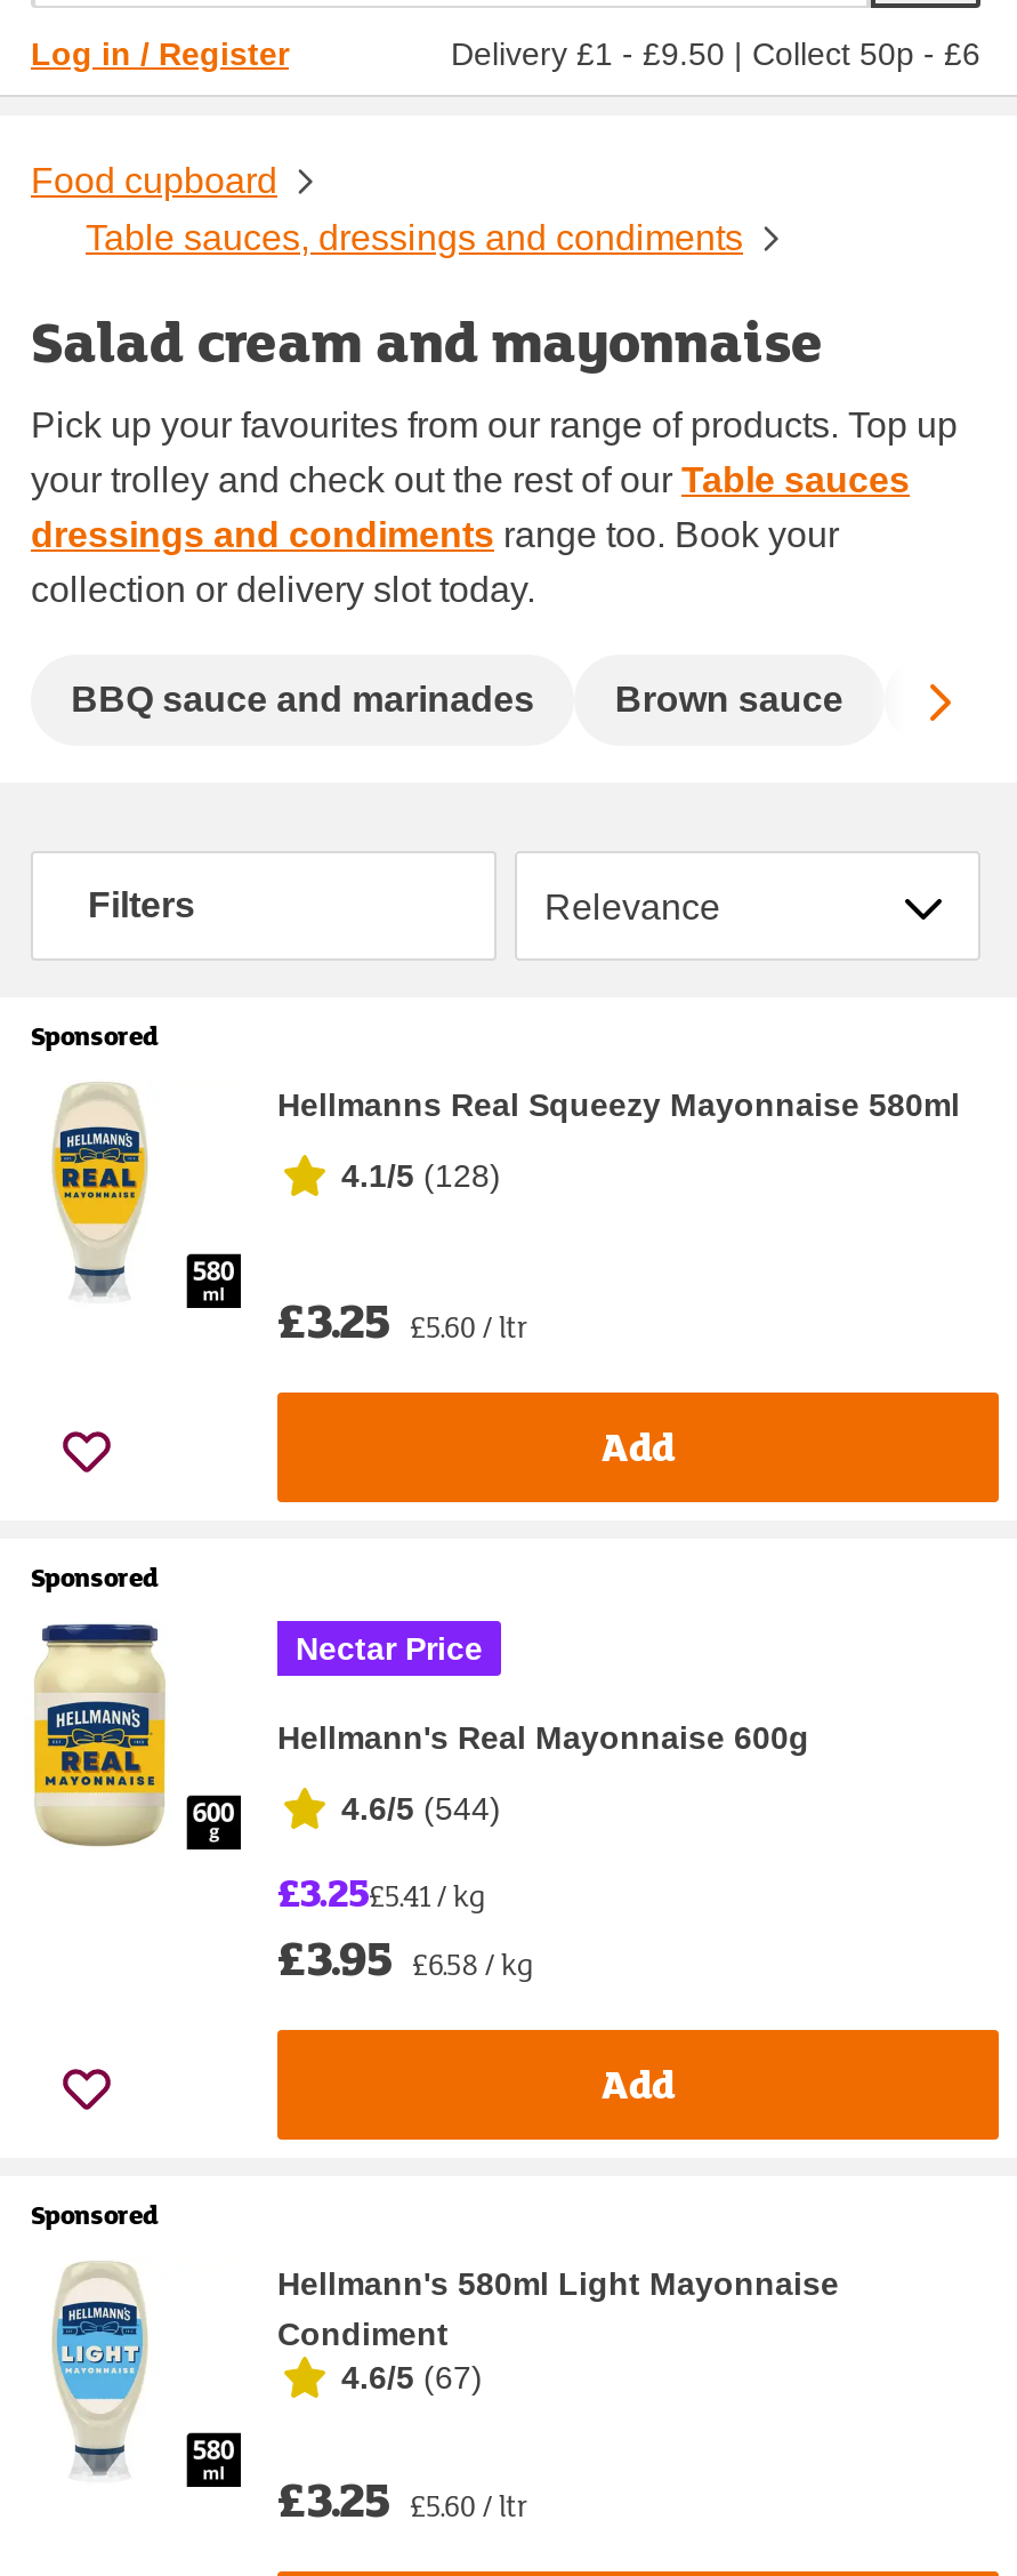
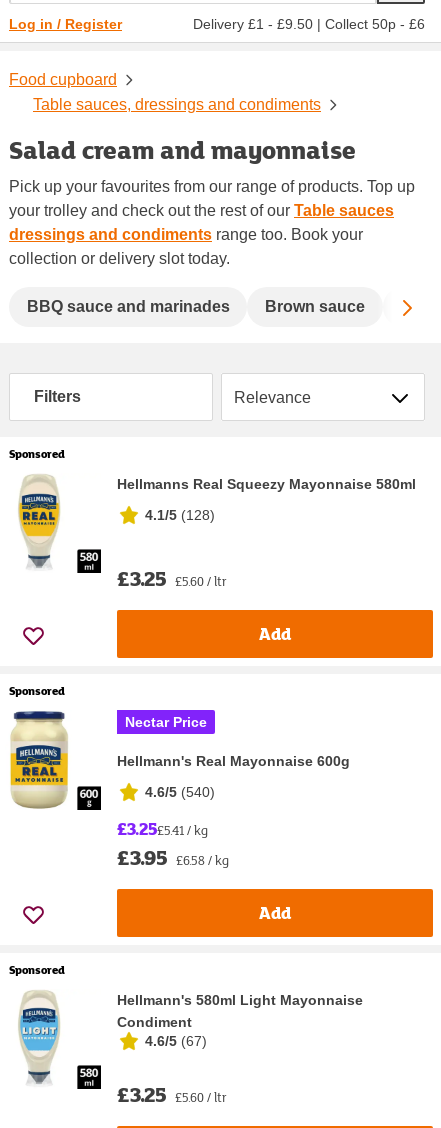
[341,1789,501,1825] 4.6/5 (544) -> [145,783,215,799] 4.6/5 (540)

